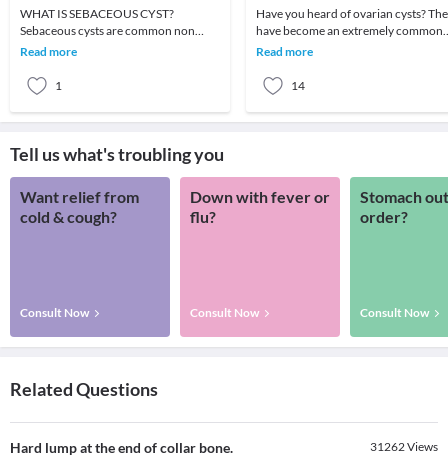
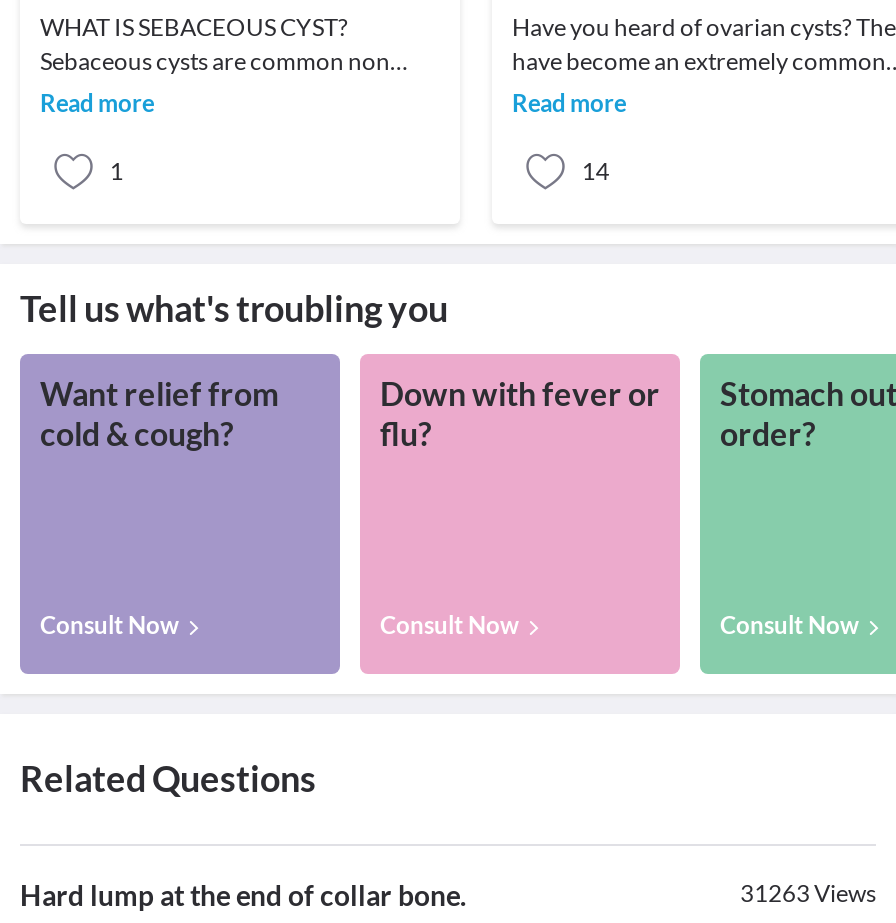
[370,439,438,454] 31262Views -> [740,879,876,909] 31263Views

